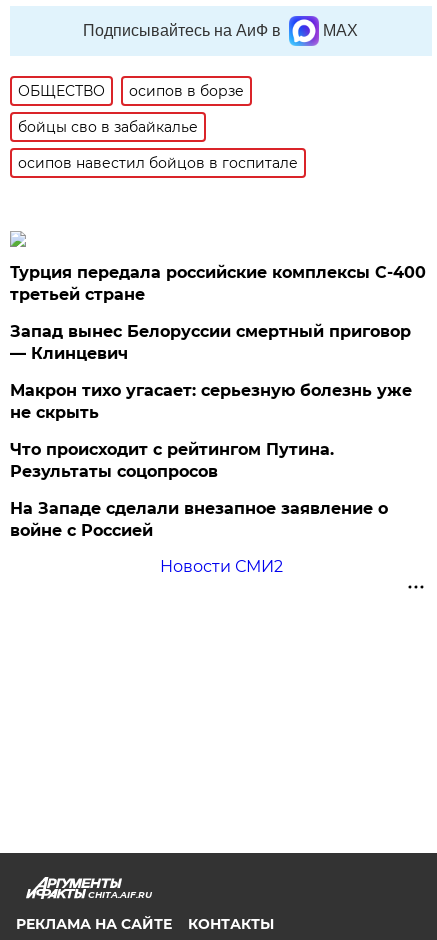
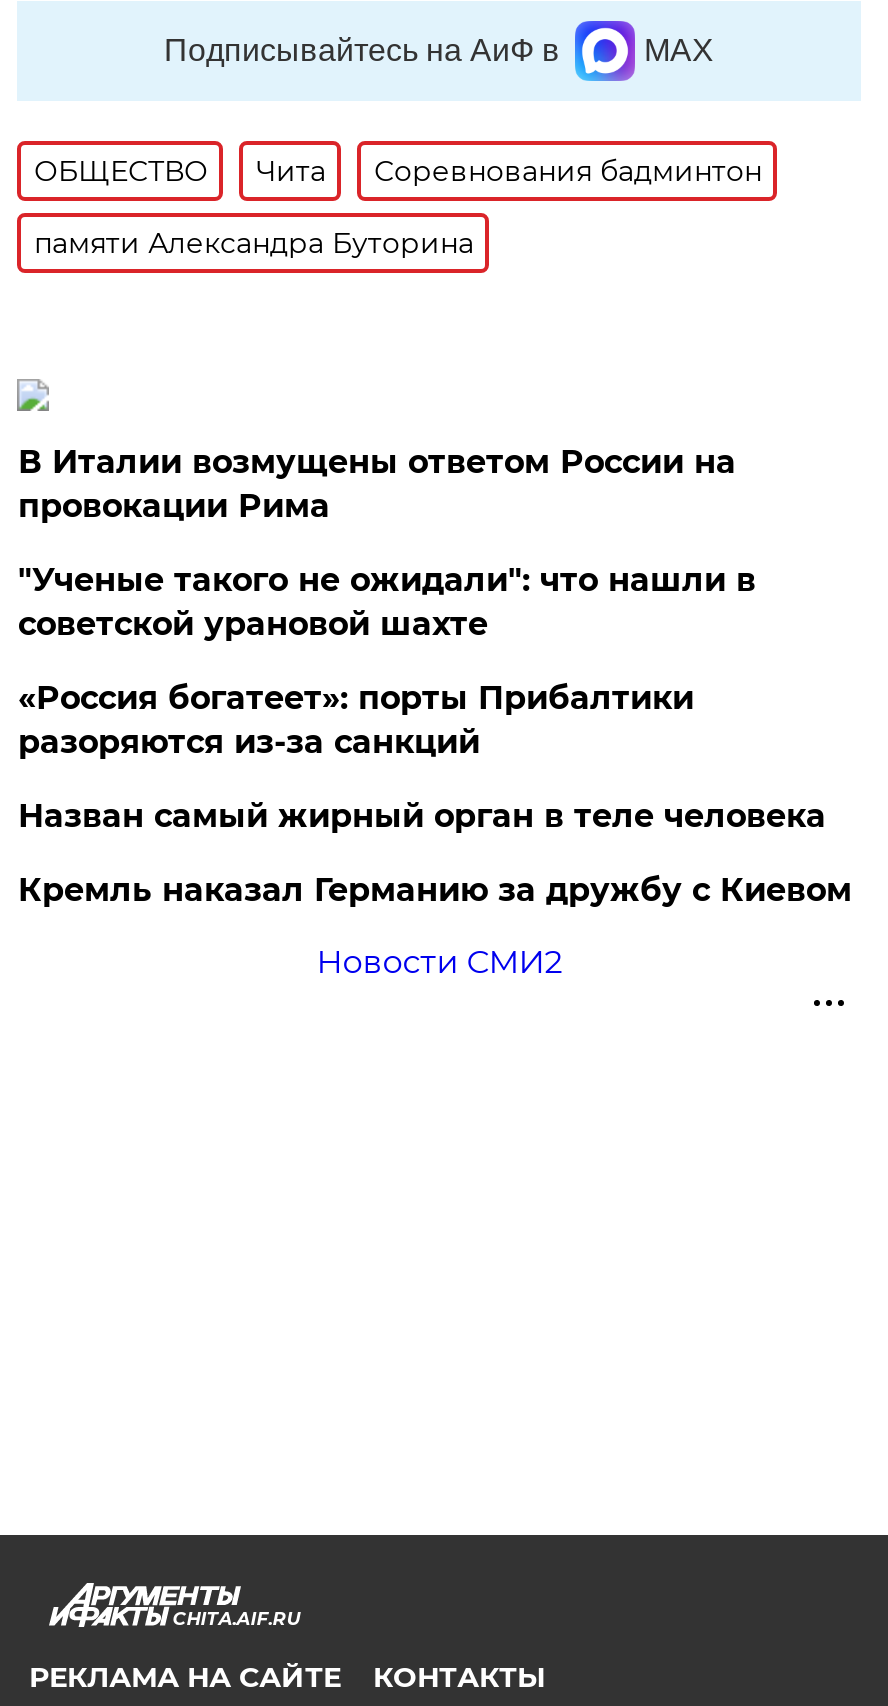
[18,82,298,172] осипов в борзе | бойцы сво в забайкалье | осипов навестил бойцов в госпитале -> [34,153,762,261] Чита | Соревнования бадминтон | памяти Александра Буторина
[10,263,426,540] Турция передала российские комплексы С-400 | третьей стране | Запад вынес Белоруссии смертный приговор | — Клинцевич | Макрон тихо угасает: серьезную болезнь уже | не скрыть | Что происходит с рейтингом Путина. | Результаты соцопросов | На Западе сделали внезапное заявление о | войне с Россией -> [18,443,852,909] В Италии возмущены ответом России на | провокации Рима | "Ученые такого не ожидали": что нашли в | советской урановой шахте | «Россия богатеет»: порты Прибалтики | разоряются из-за санкций | Назван самый жирный орган в теле человека | Кремль наказал Германию за дружбу с Киевом

